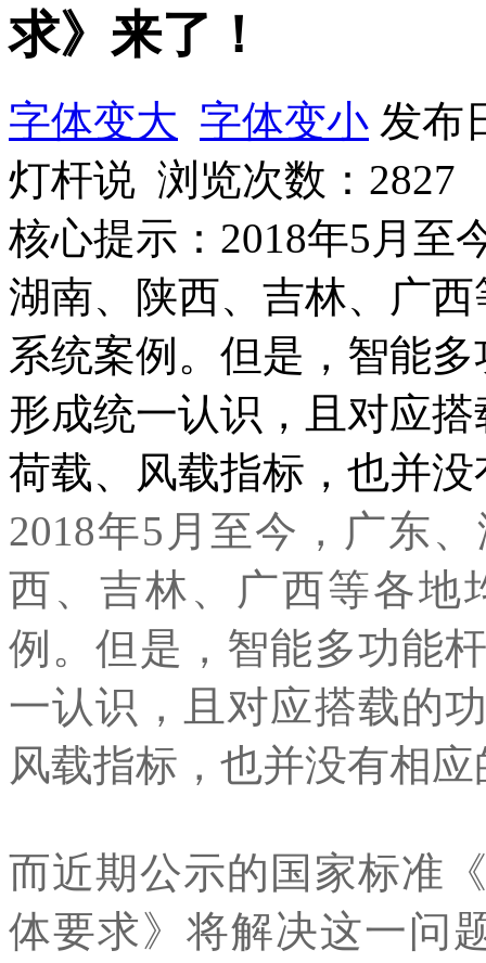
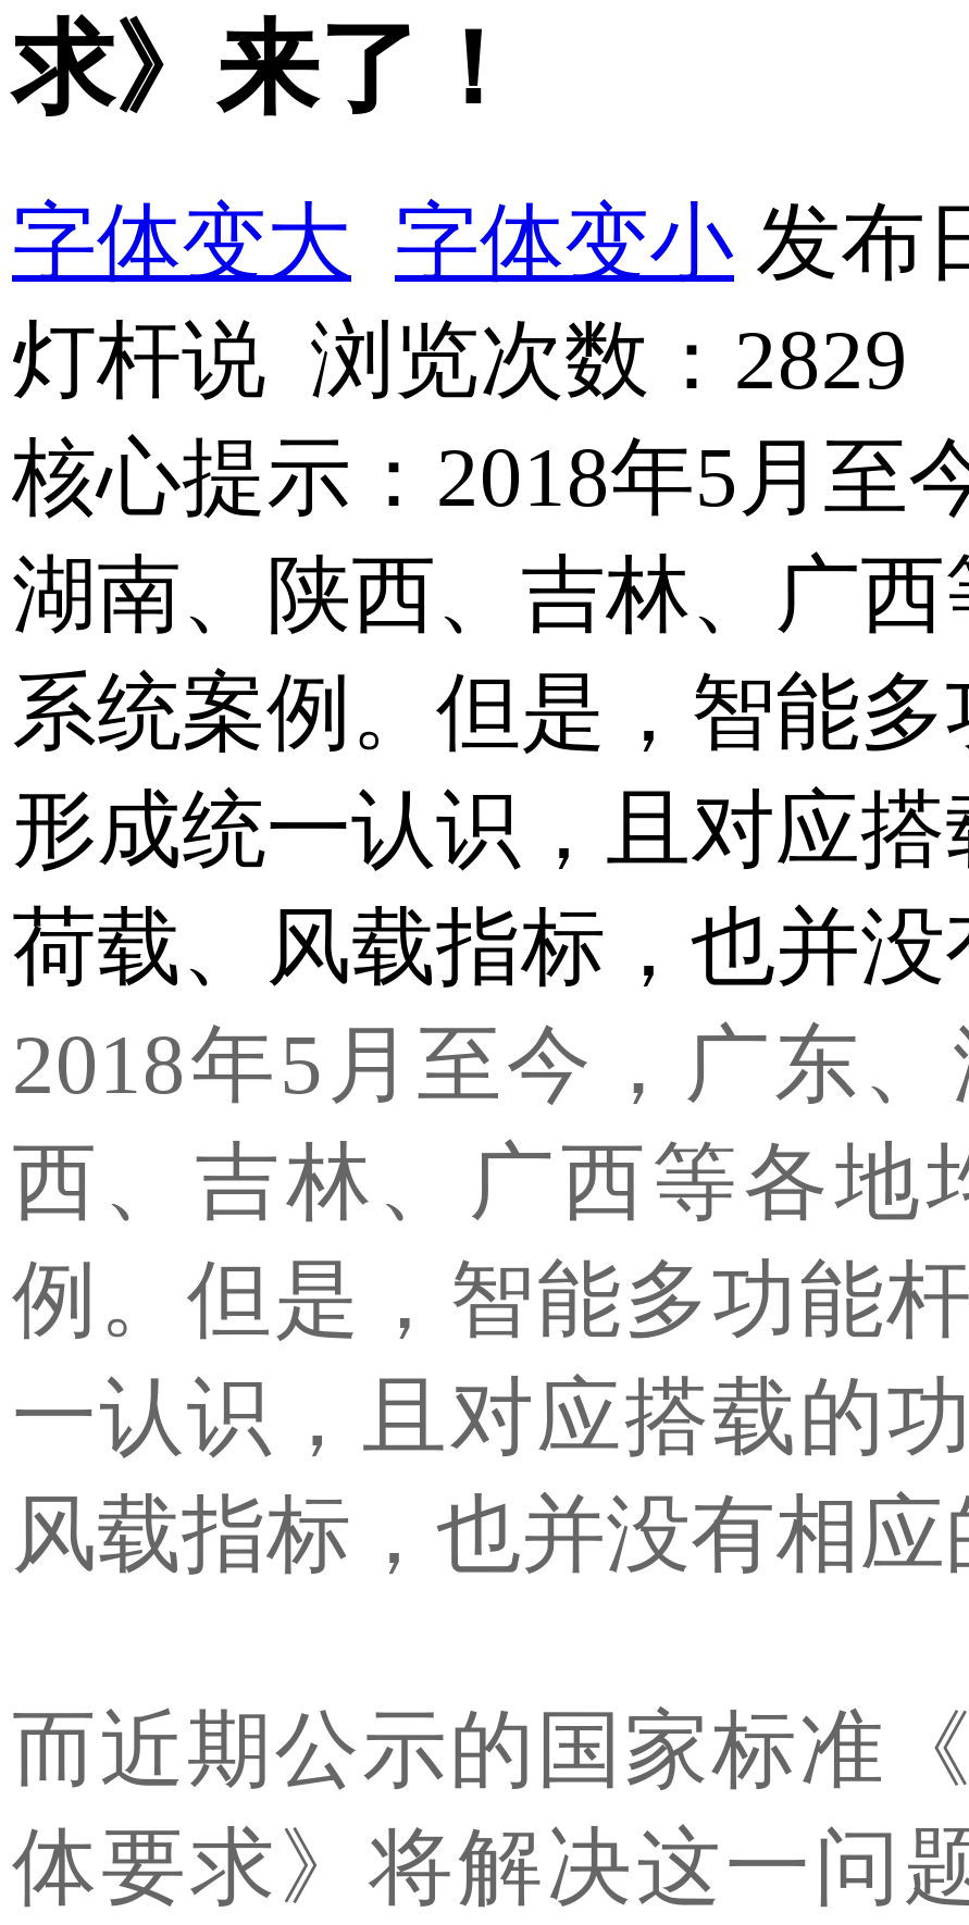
[9,156,456,203] 灯杆说 浏览次数：2827 -> [12,313,908,406] 灯杆说 浏览次数：2829

